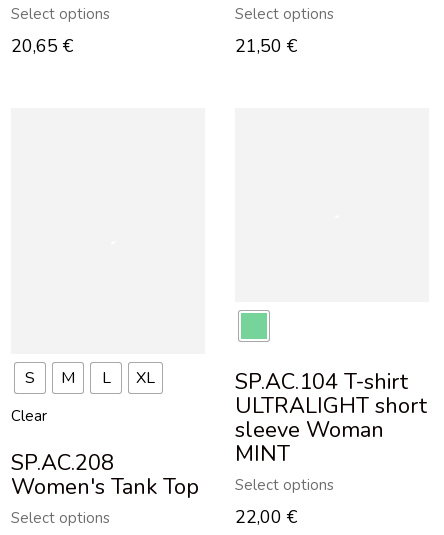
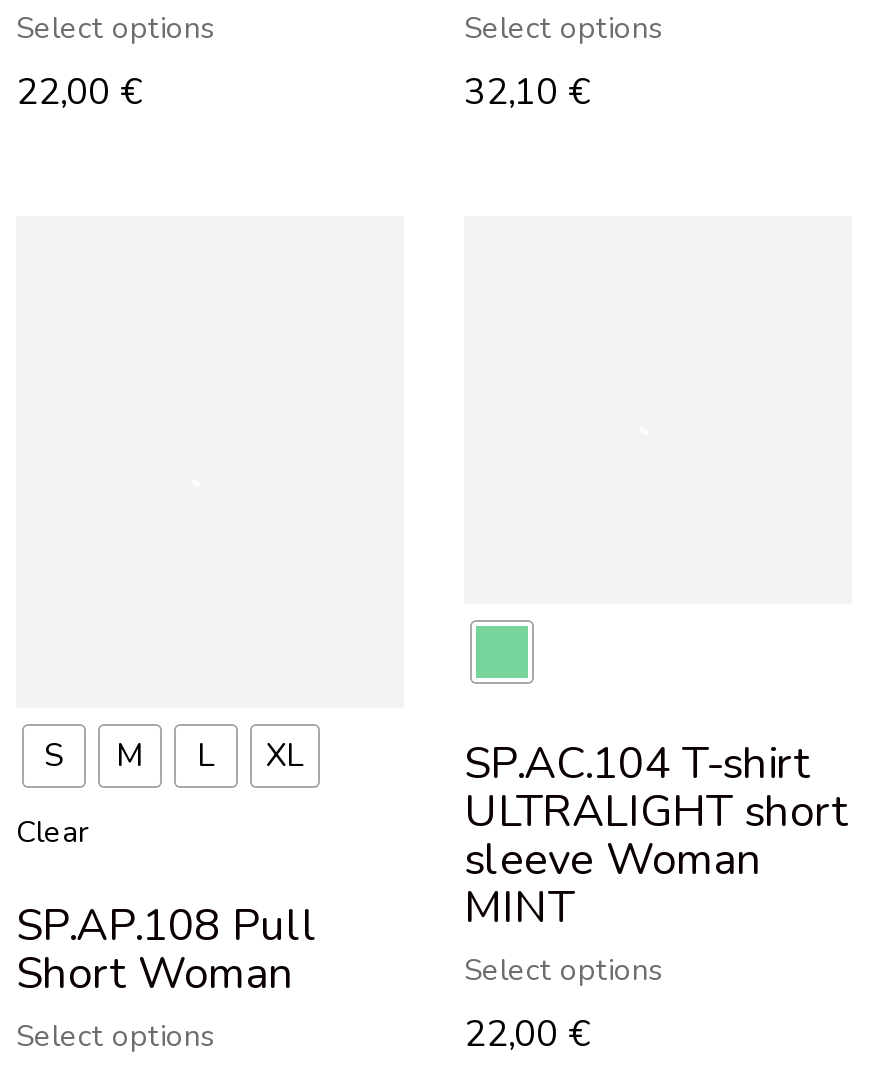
[11,34,73,58] 20,65 € -> [16,68,140,116] 22,00 €
[235,34,297,58] 21,50 € -> [464,68,588,116] 32,10 €
[11,448,199,502] SP.AC.208 | Women's Tank Top -> [16,896,318,1004] SP.AP.108 Pull | Short Woman

